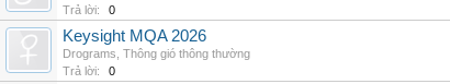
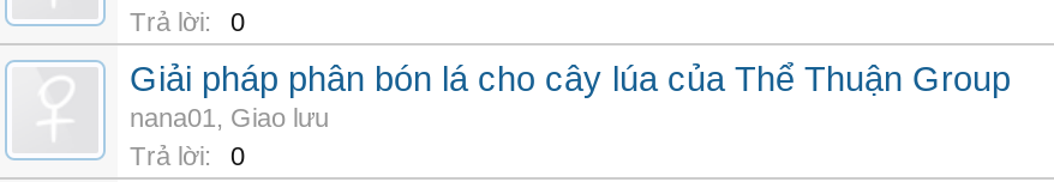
[63,27,250,60] Keysight MQA 2026 | Drograms, Thông gió thông thường -> [130,60,1011,132] Giải pháp phân bón lá cho cây lúa của Thể Thuận Group | nana01, Giao lưu

